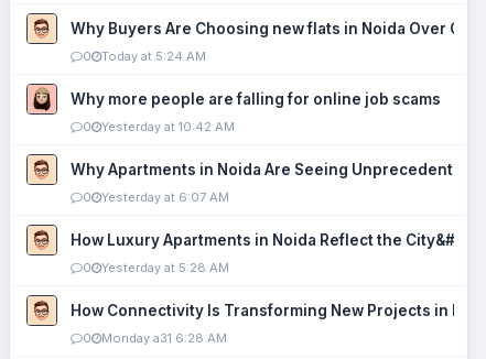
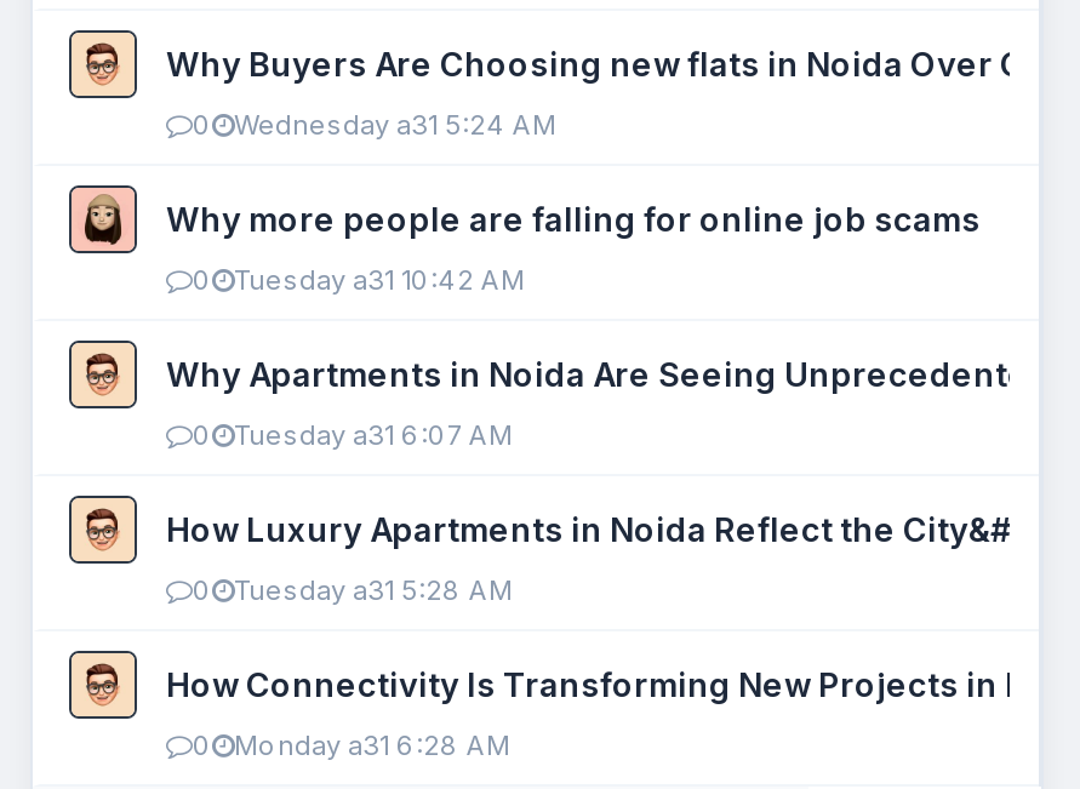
[101,48,206,64] Today at 5:24 AM -> [234,108,556,142] Wednesday a31 5:24 AM
[101,119,235,134] Yesterday at 10:42 AM -> [234,263,525,297] Tuesday a31 10:42 AM
[101,189,229,205] Yesterday at 6:07 AM -> [234,418,513,452] Tuesday a31 6:07 AM
[101,260,229,275] Yesterday at 5:28 AM -> [234,573,513,607] Tuesday a31 5:28 AM

